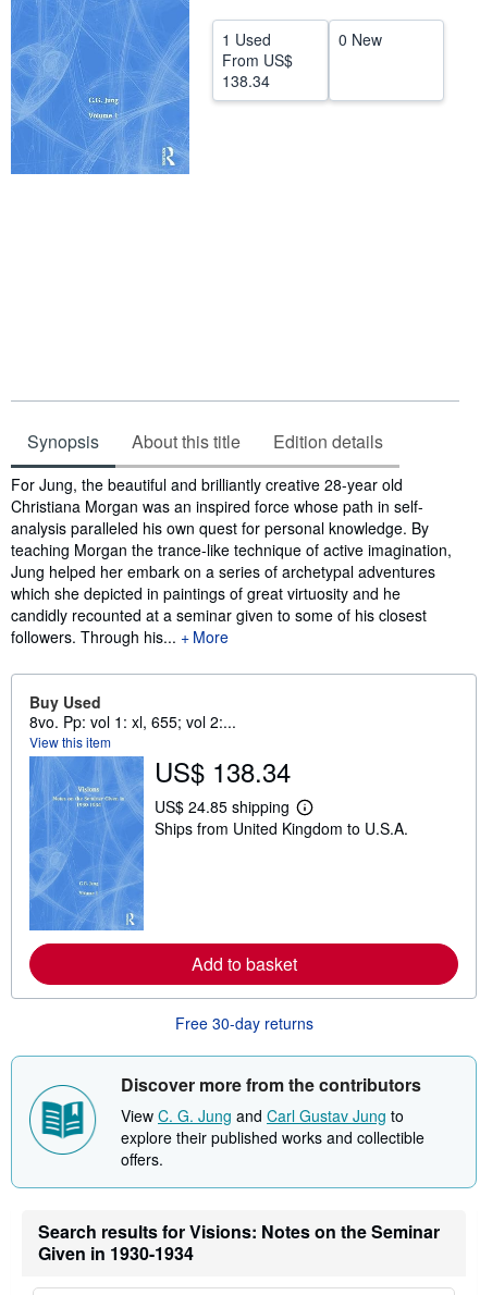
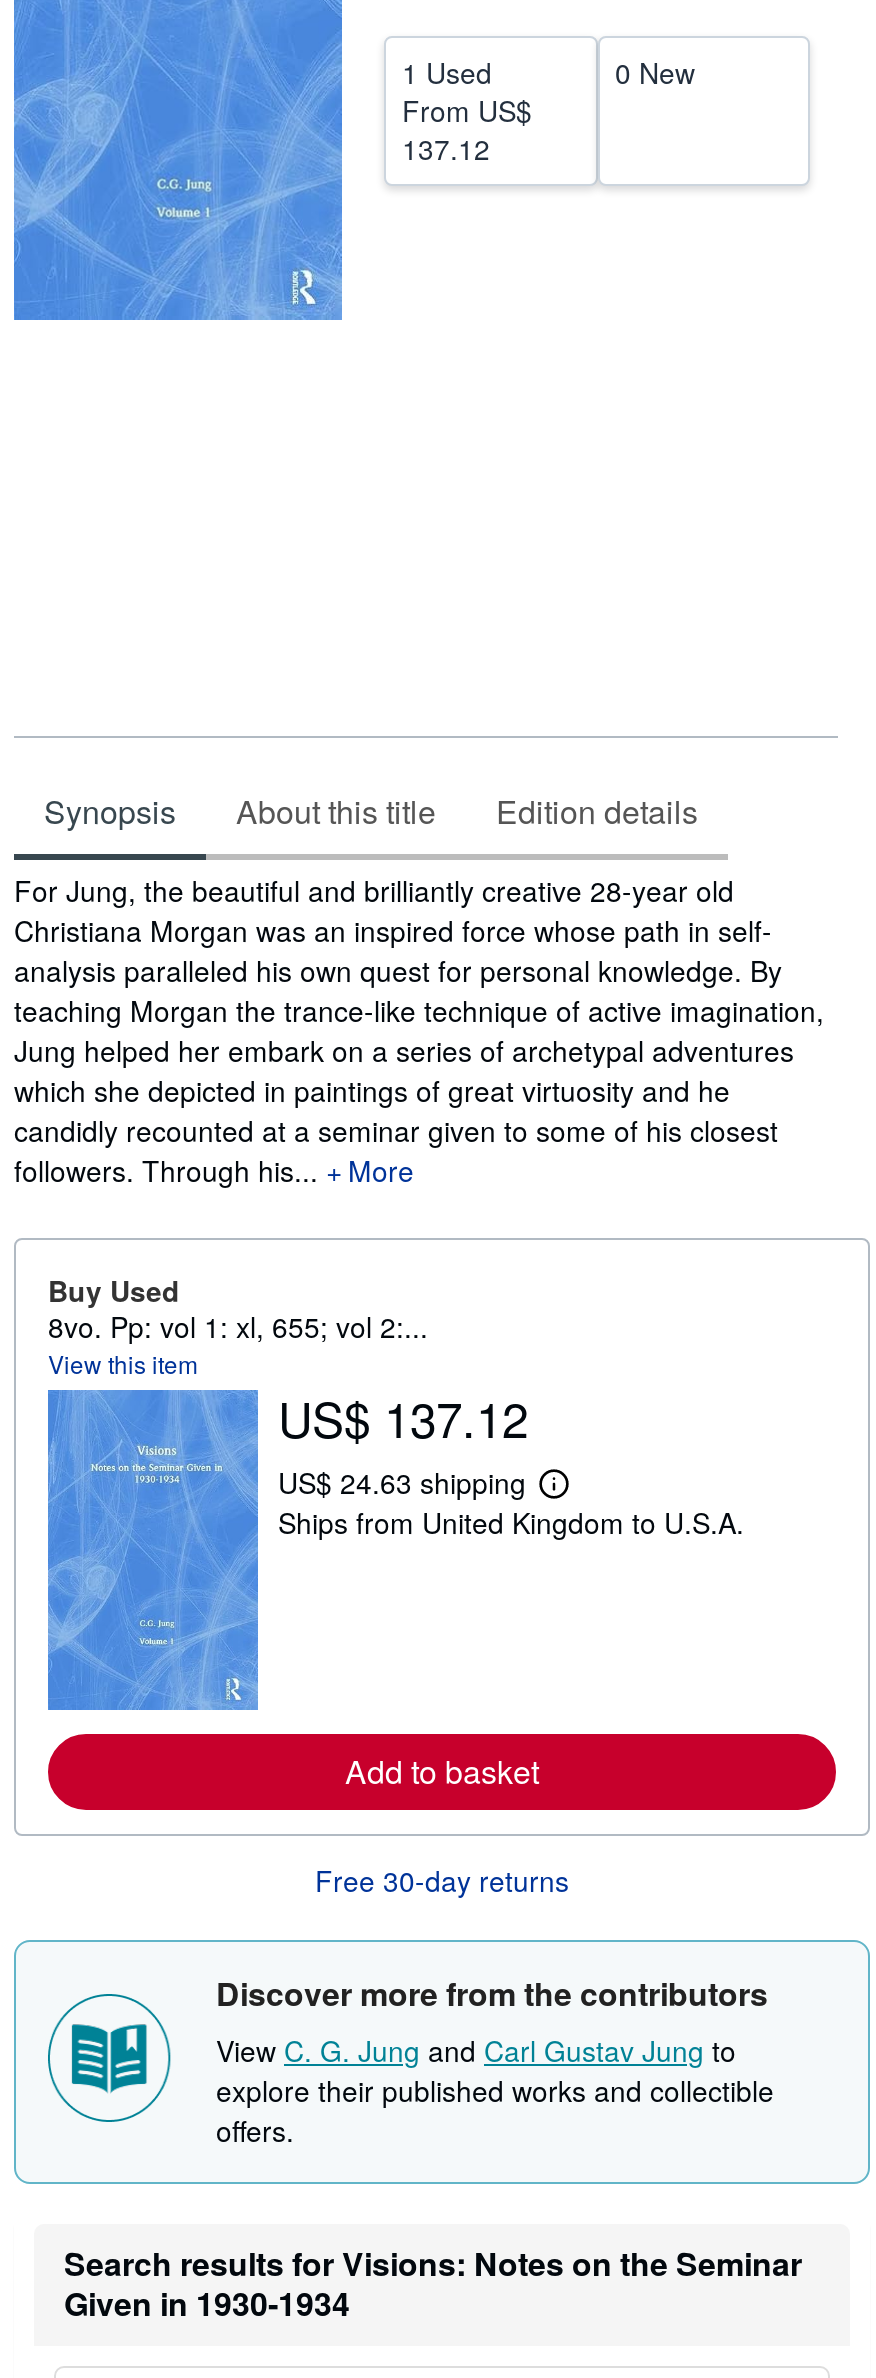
[222,70,270,91] 138.34 -> [402,128,490,168] 137.12
[155,752,291,790] US$ 138.34 -> [278,1382,528,1452] US$ 137.12
[155,795,311,822] US$ 24.85 shipping L -> [278,1462,565,1510] US$ 24.63 shipping L

